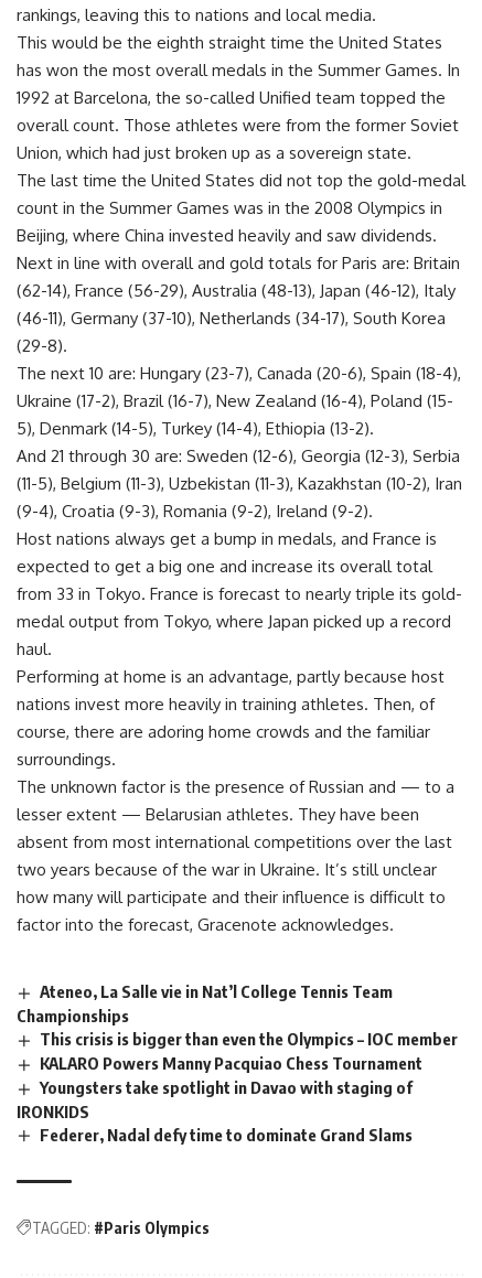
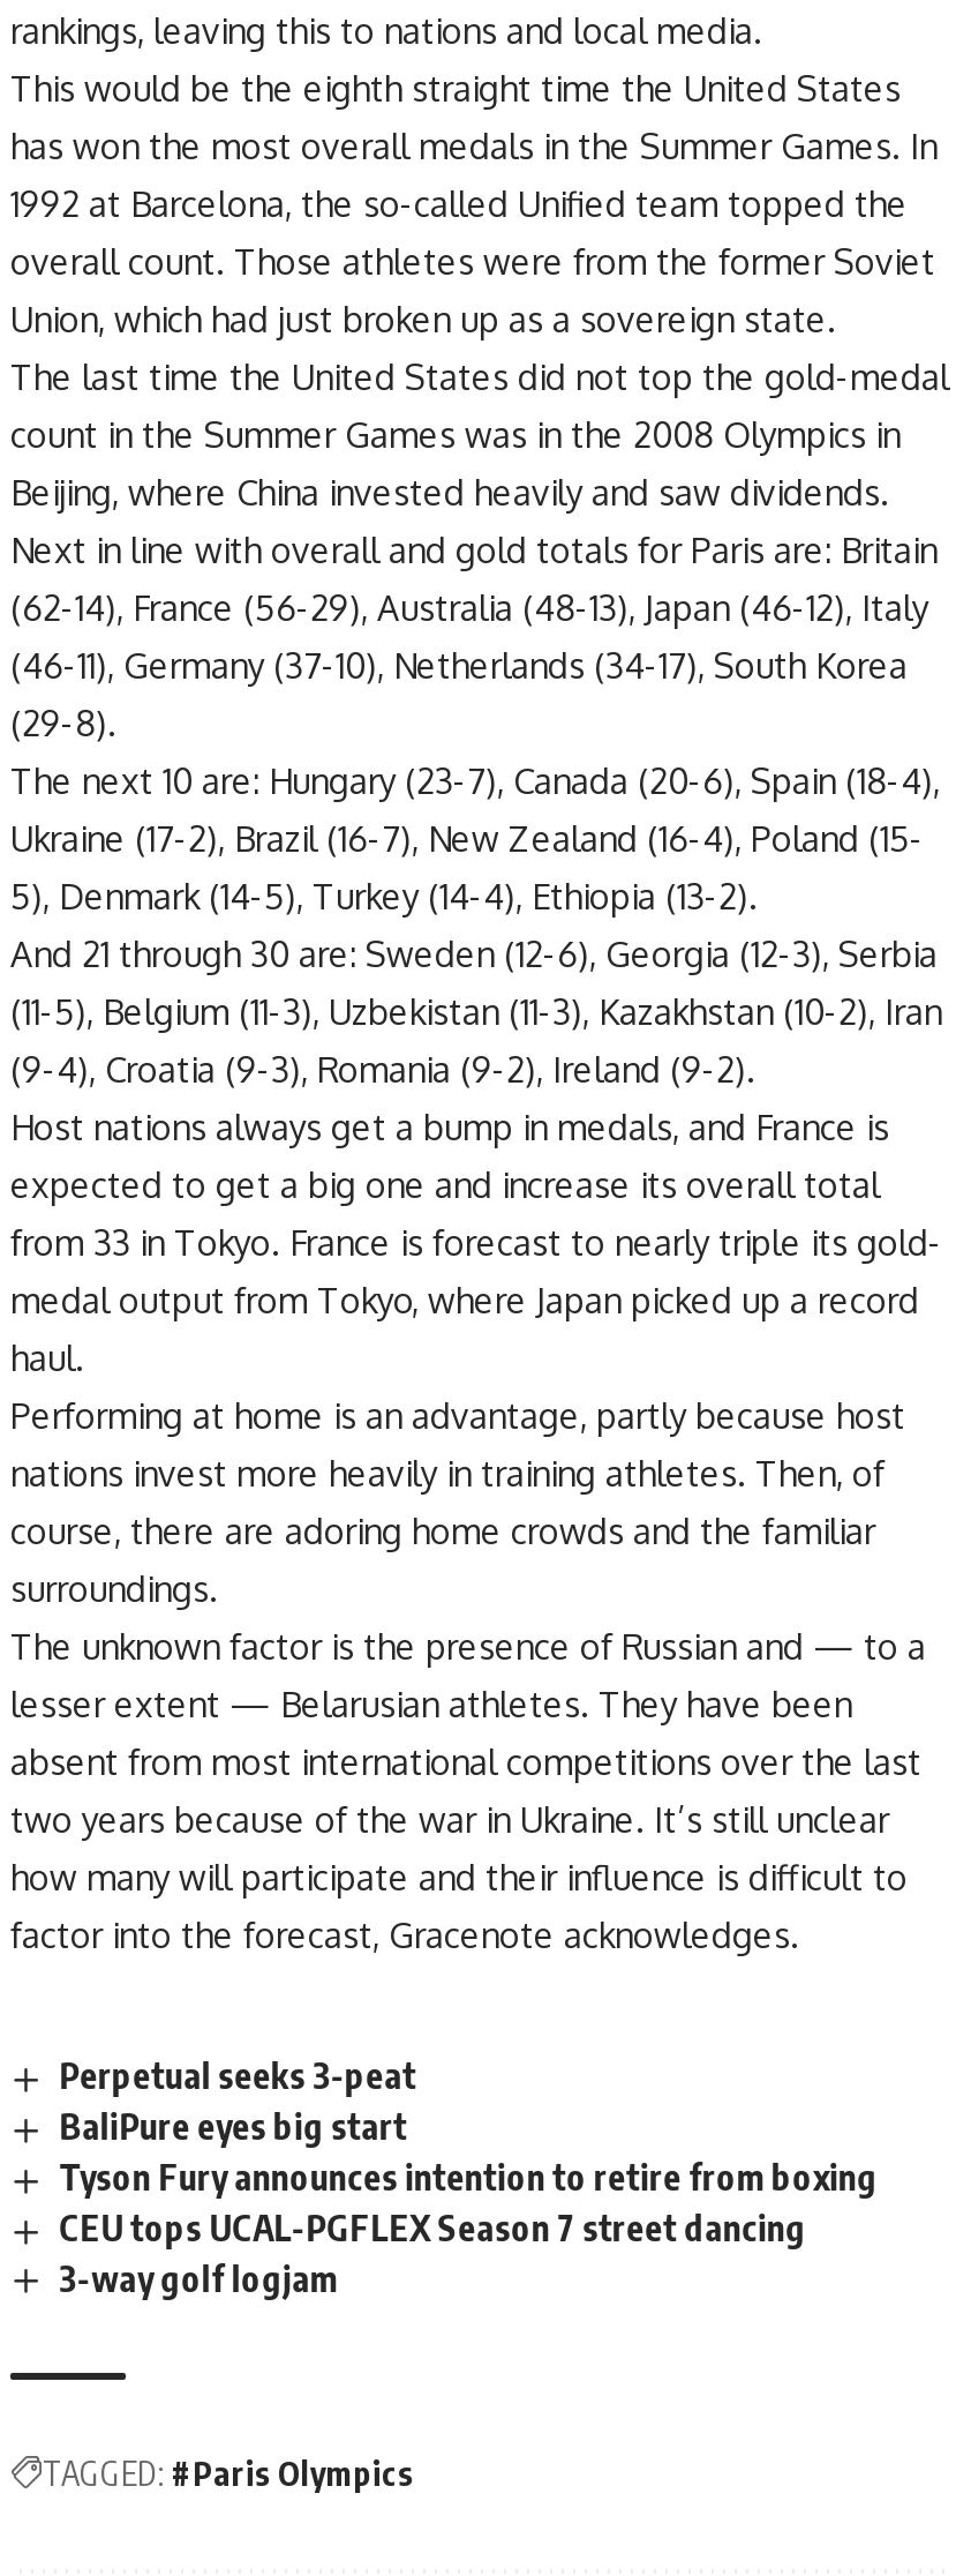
[17,981,458,1144] Ateneo, La Salle vie in Nat’l College Tennis Team | Championships | This crisis is bigger than even the Olympics – IOC member | KALARO Powers Manny Pacquiao Chess Tournament | Youngsters take spotlight in Davao with staging of | IRONKIDS | Federer, Nadal defy time to dominate Grand Slams -> [59,2054,878,2298] Perpetual seeks 3-peat | BaliPure eyes big start | Tyson Fury announces intention to retire from boxing | CEU tops UCAL-PGFLEX Season 7 street dancing | 3-way golf logjam

